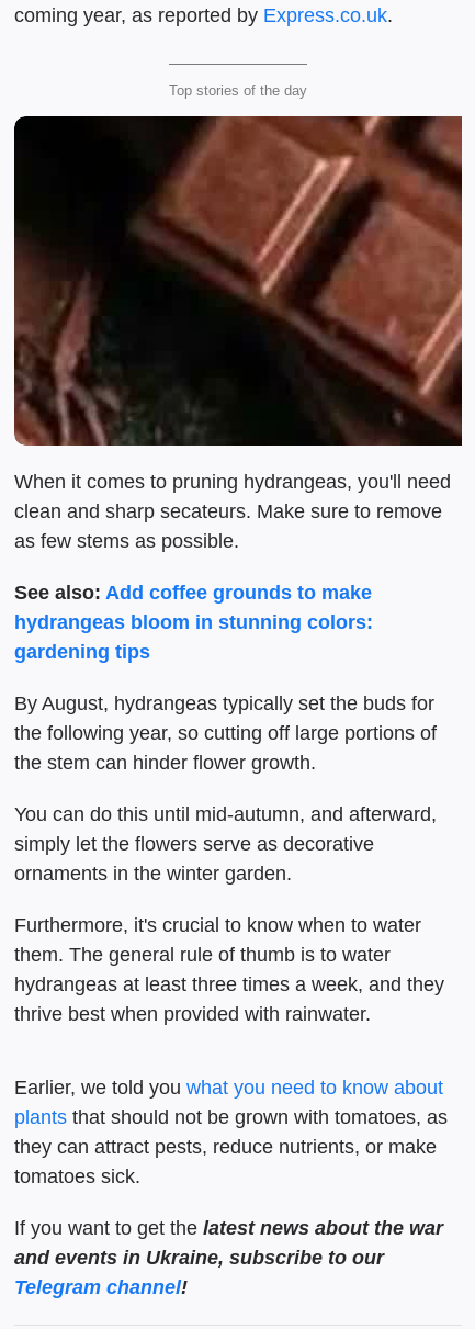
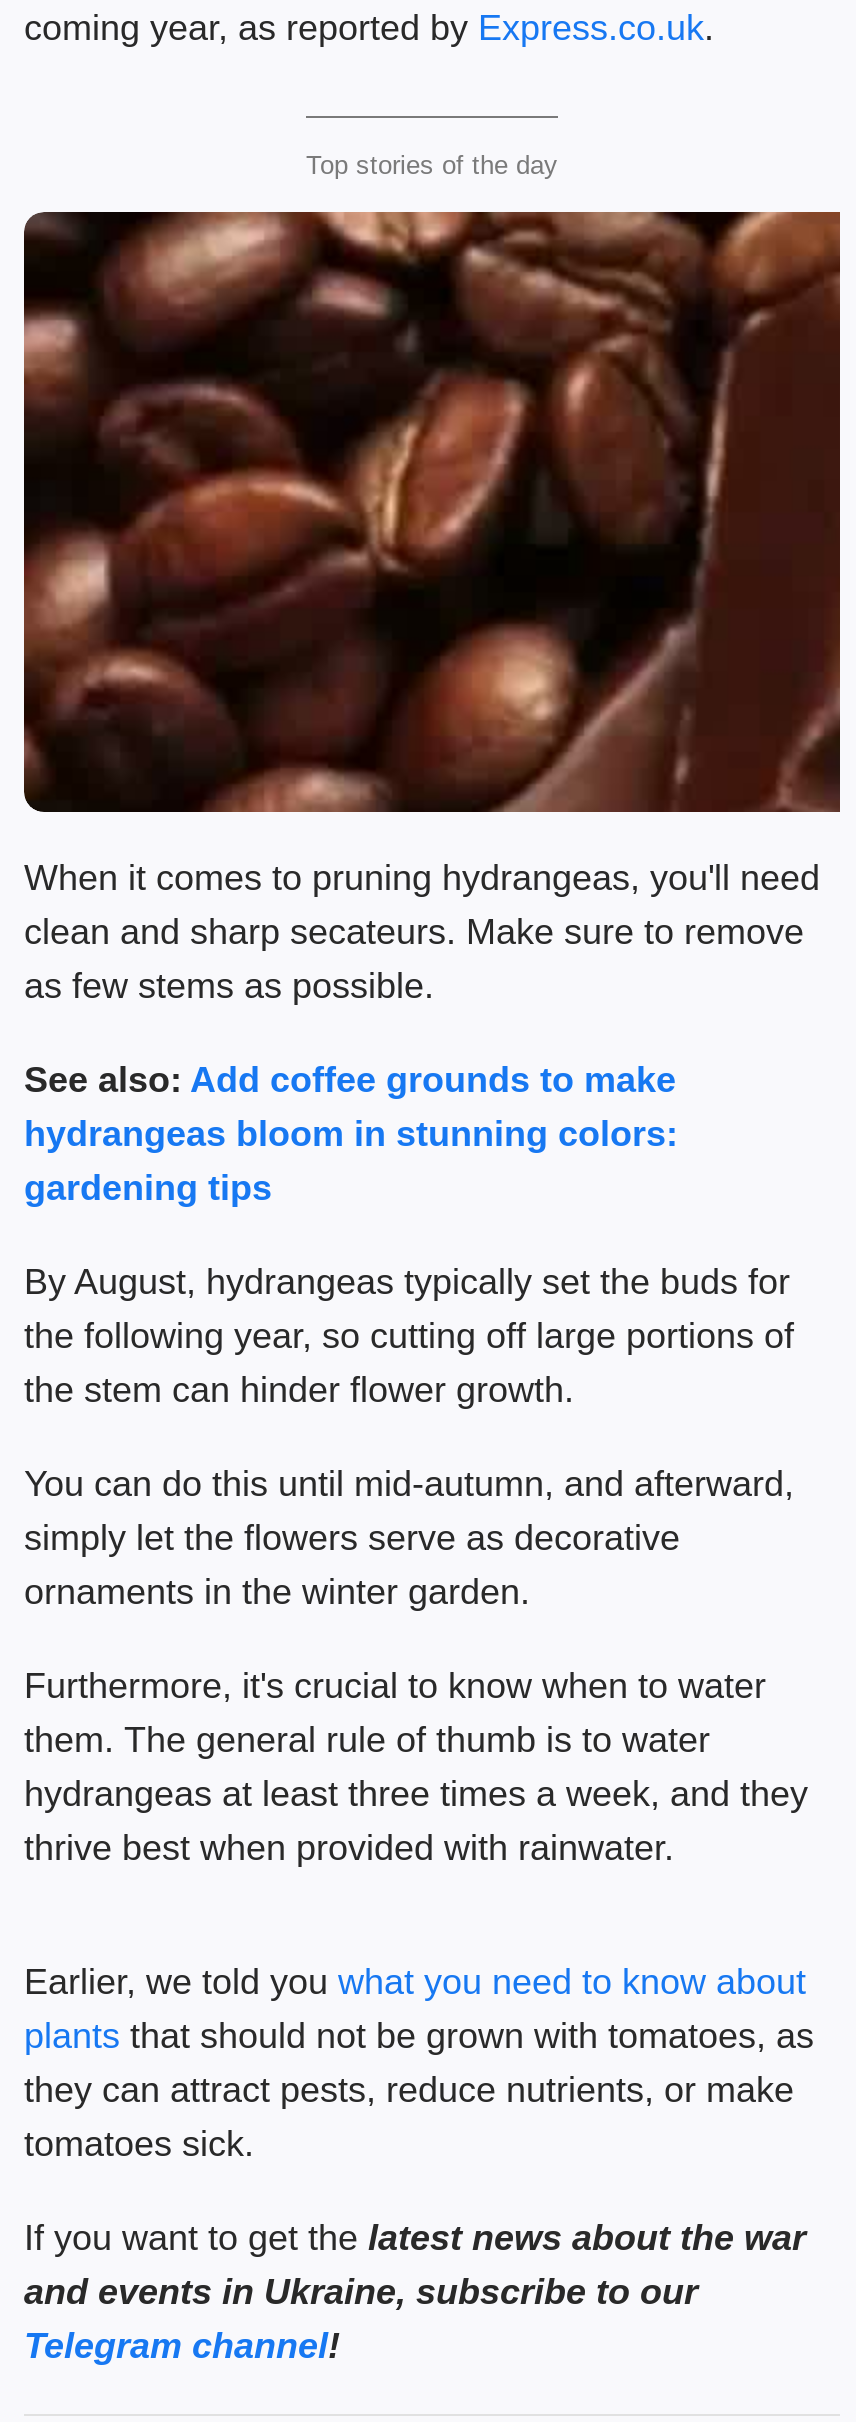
[13,115,463,447] [image] -> [22,210,842,814] [image]

